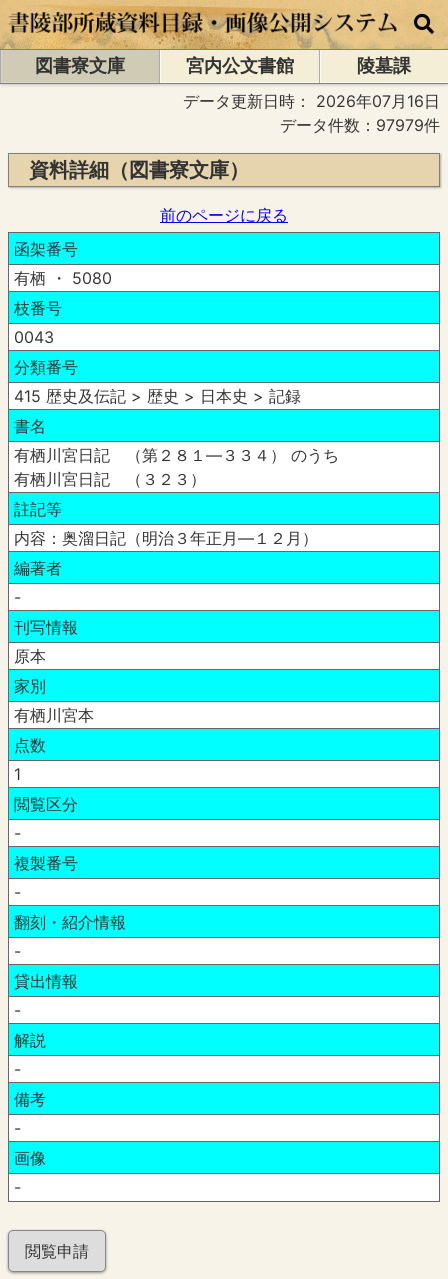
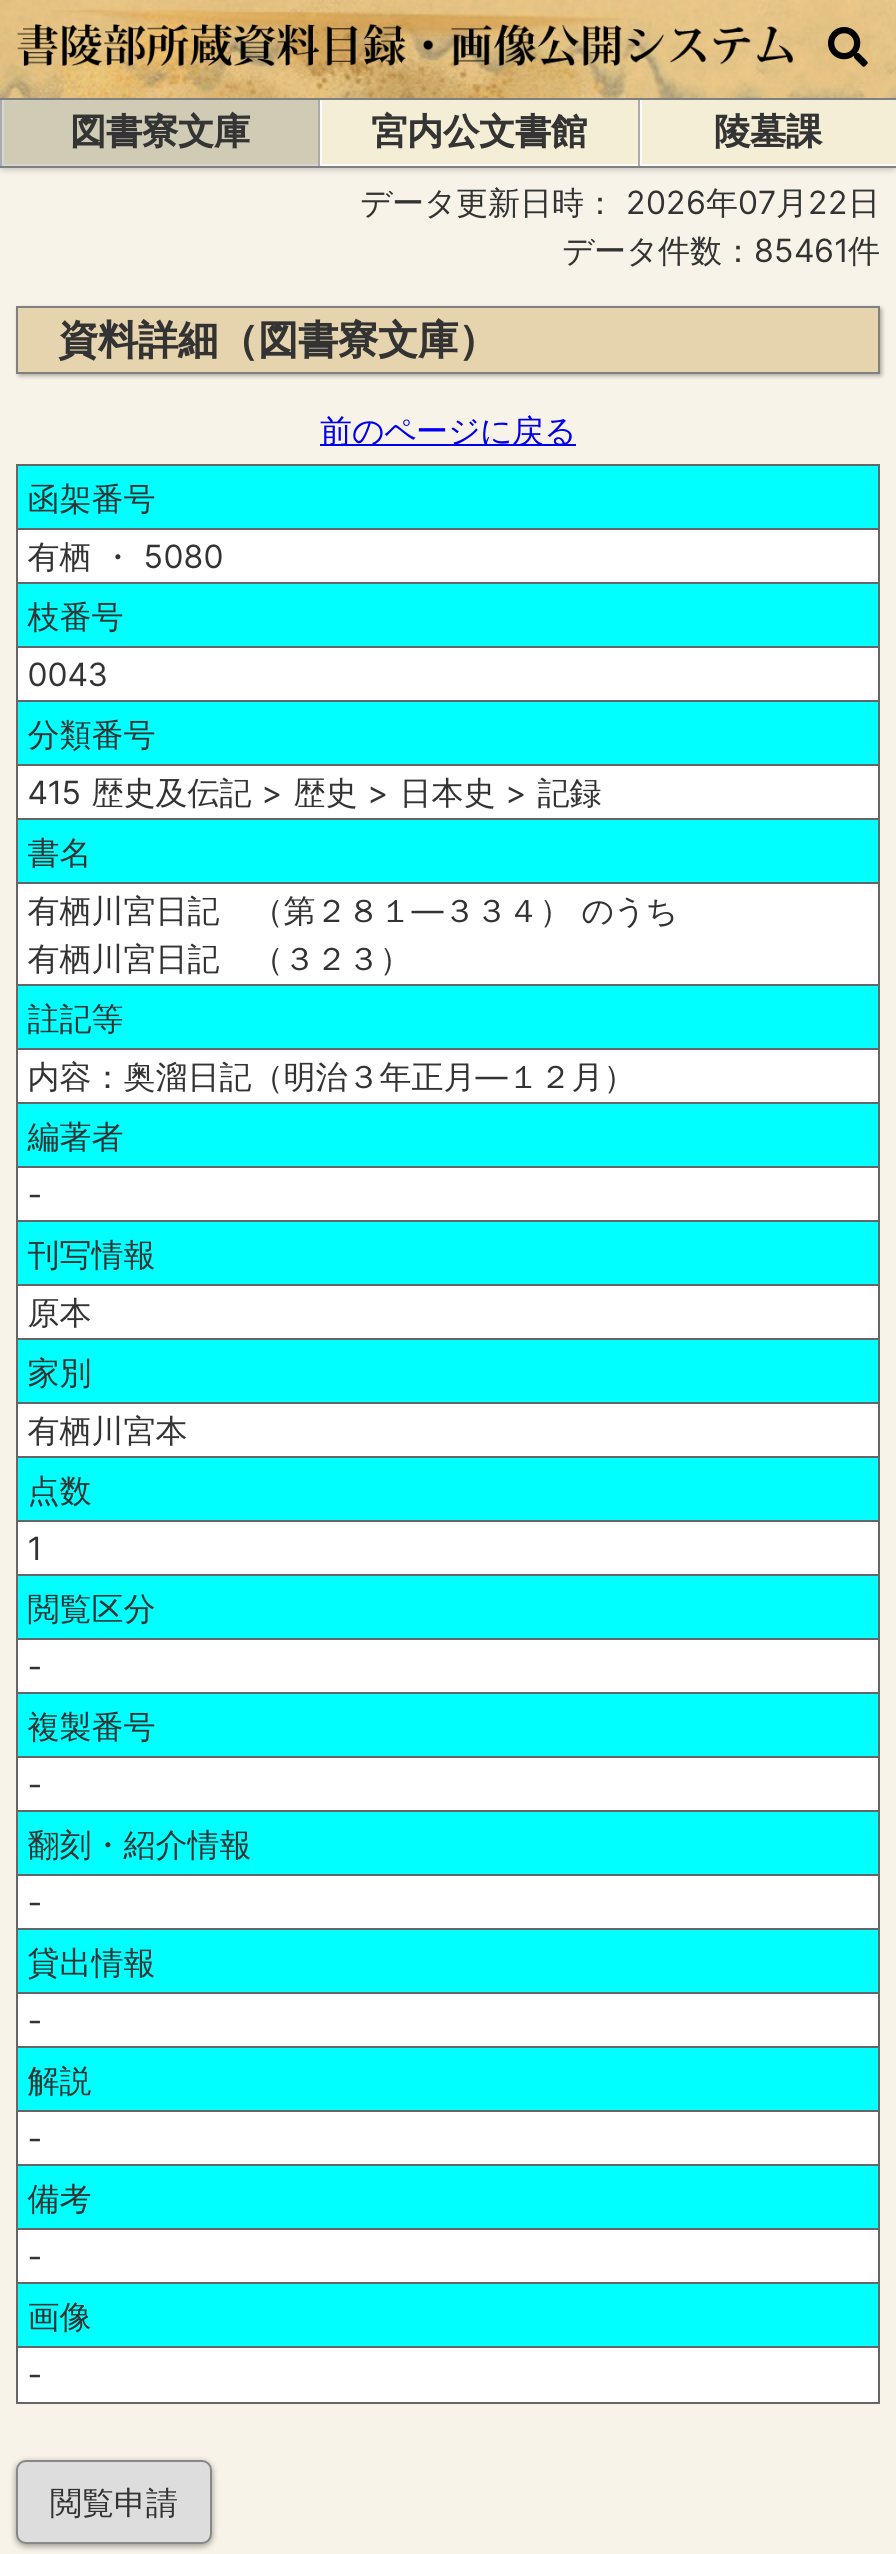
[183,91,440,111] データ更新日時：2026年07月16日 -> [360,182,880,222] データ更新日時：2026年07月22日
[280,115,440,135] データ件数：97979件 -> [562,230,880,270] データ件数：85461件

